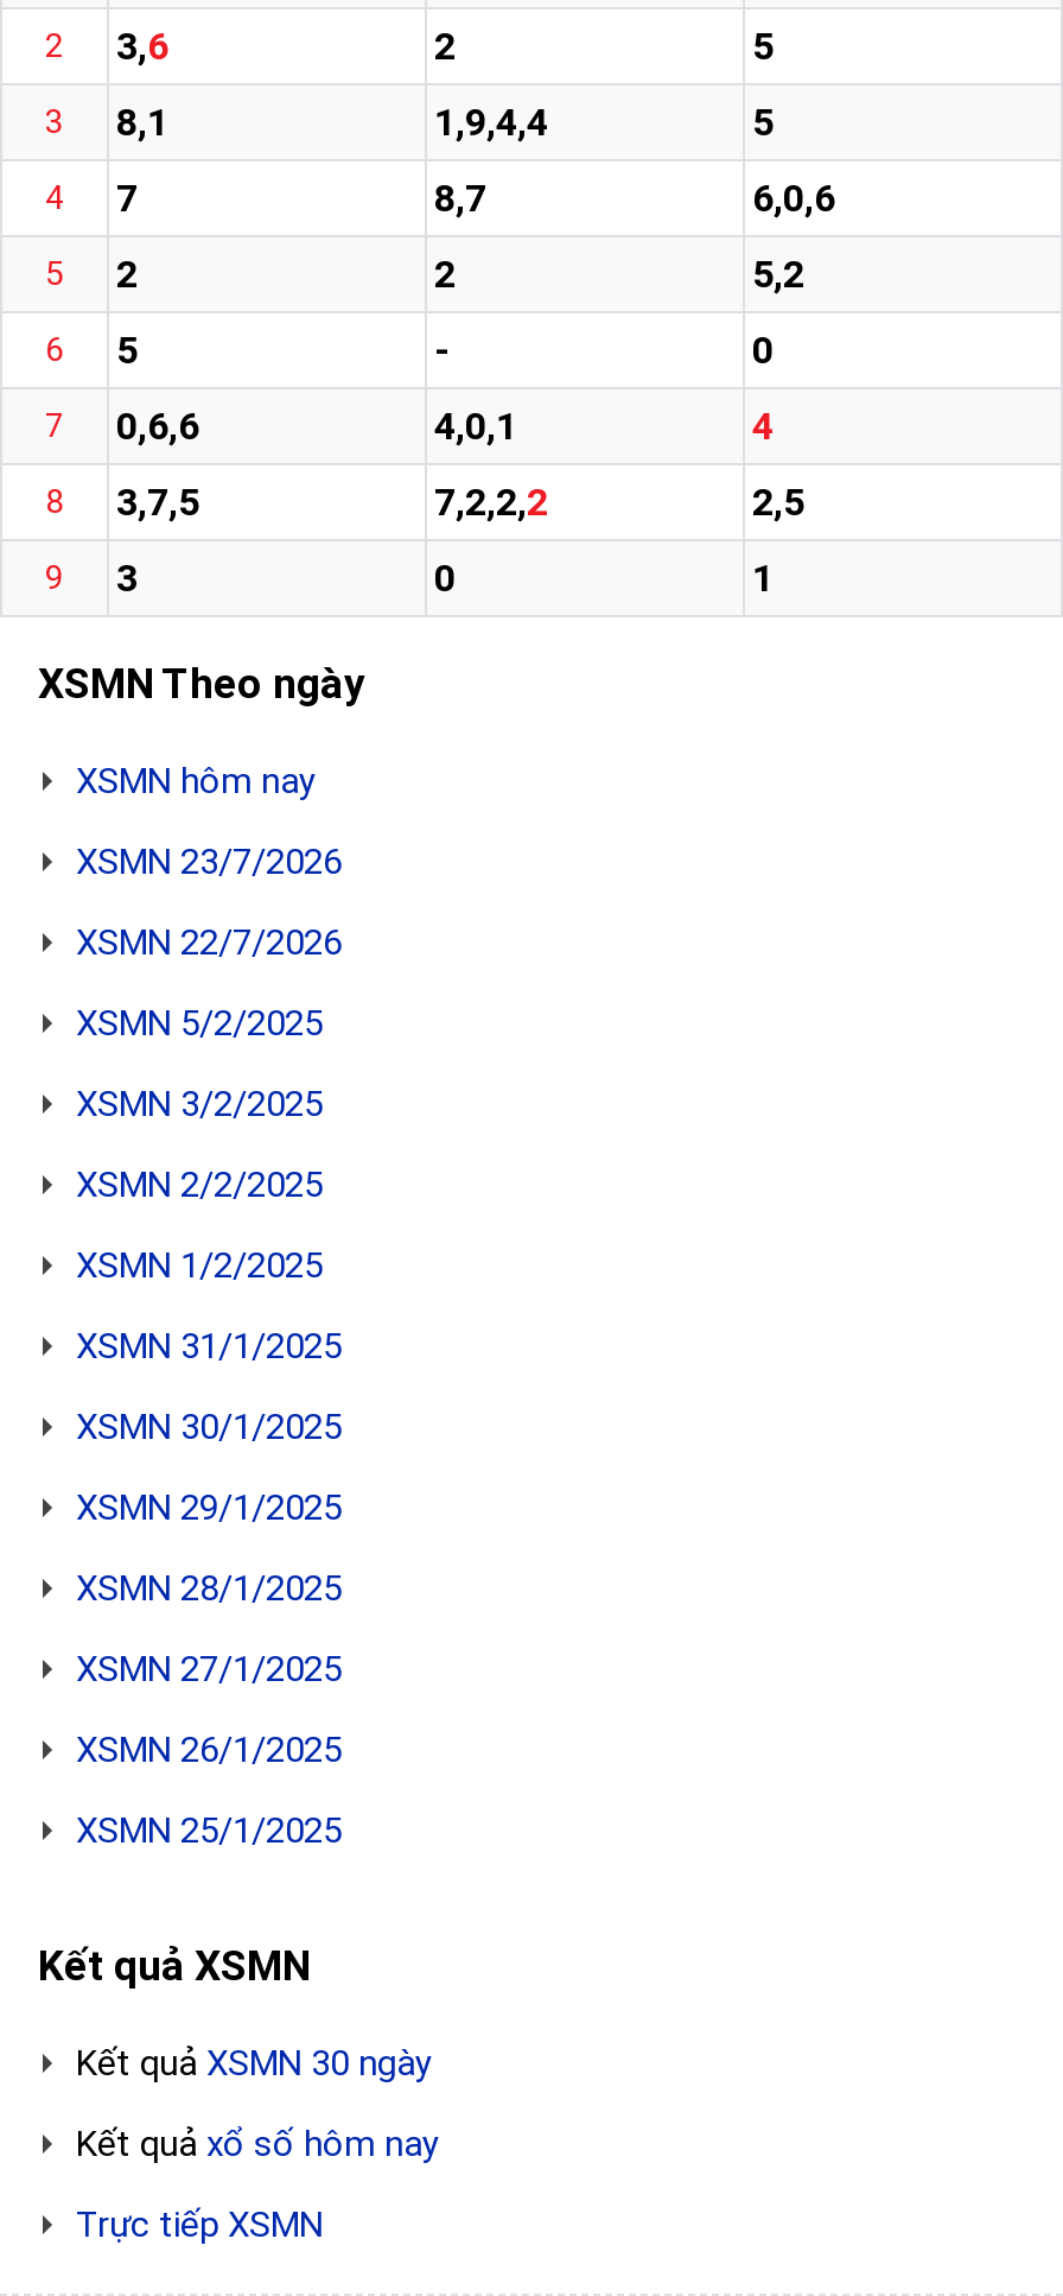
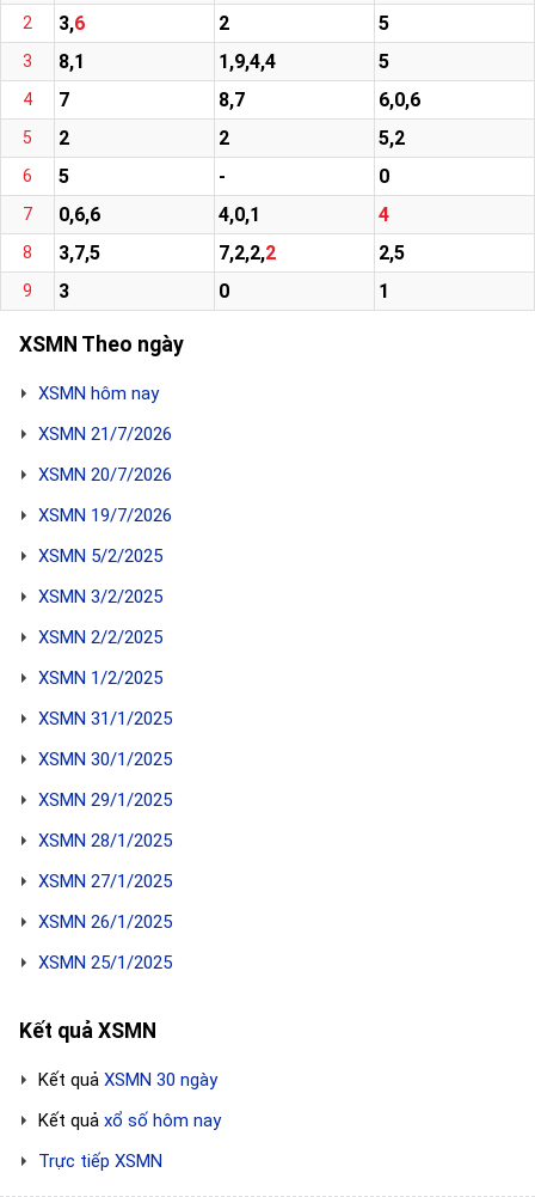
[76,841,342,964] XSMN 23/7/2026 | XSMN 22/7/2026 -> [38,423,172,526] XSMN 21/7/2026 | XSMN 20/7/2026 | XSMN 19/7/2026

